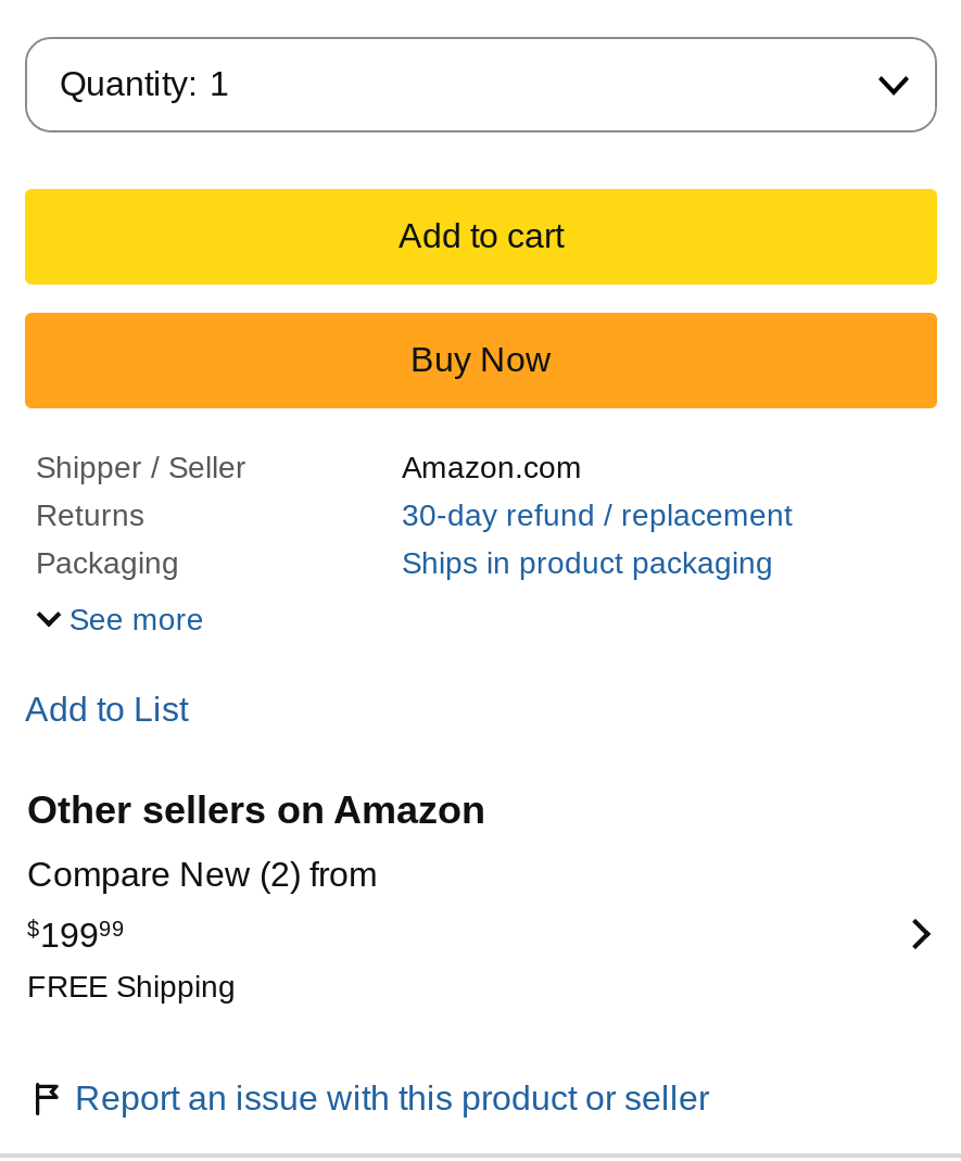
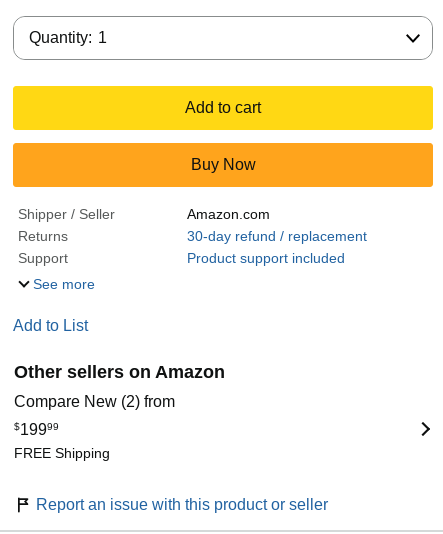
[36,545,773,580] Packaging | Ships in product packaging -> [18,250,344,266] Support | Product support included

